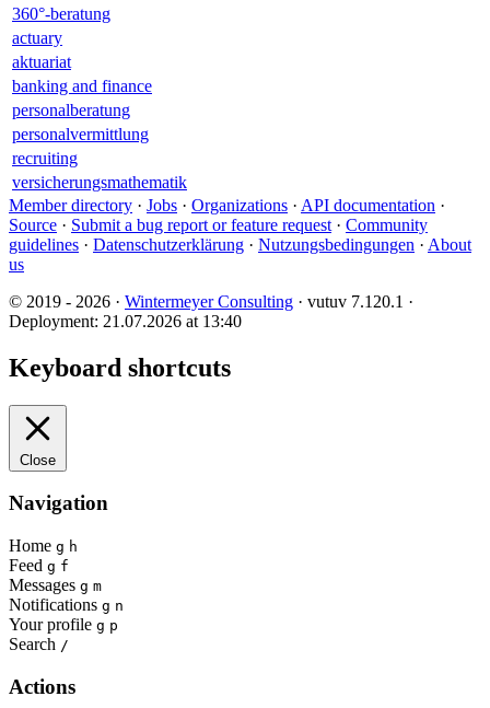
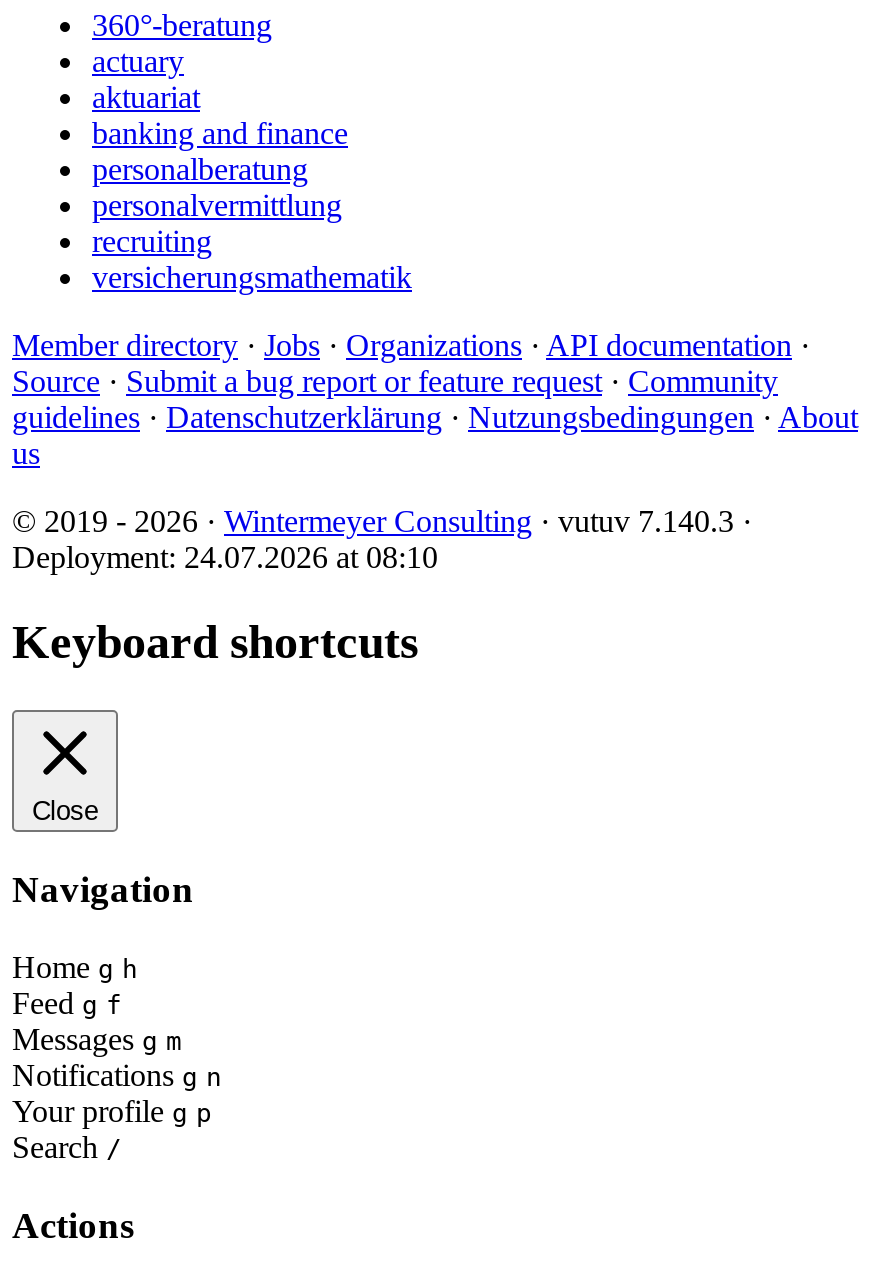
[9,292,413,311] © 2019 - 2026 · Wintermeyer Consulting · vutuv 7.120.1 · -> [12,504,752,538] © 2019 - 2026 · Wintermeyer Consulting · vutuv 7.140.3 ·
[9,312,242,330] Deployment: 21.07.2026 at 13:40 -> [12,540,438,574] Deployment: 24.07.2026 at 08:10

